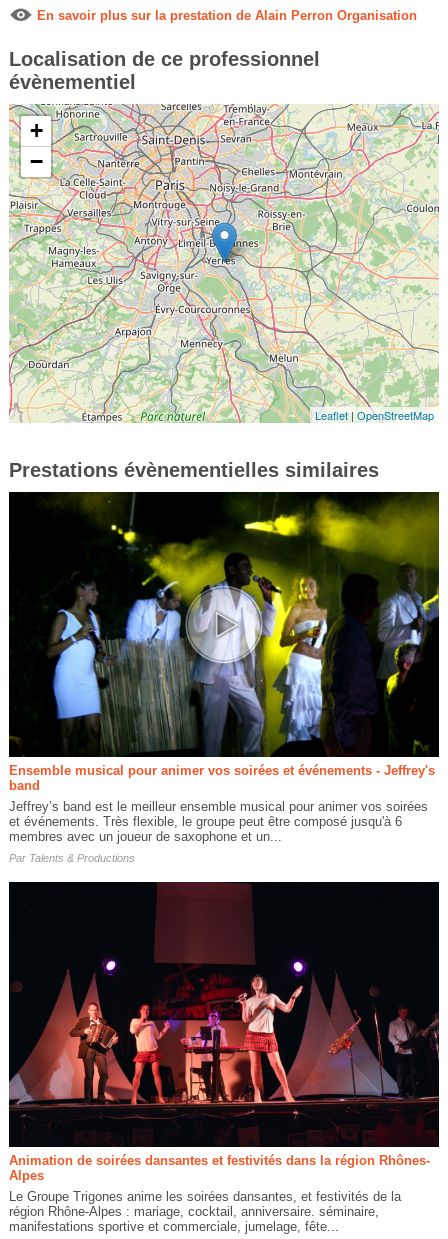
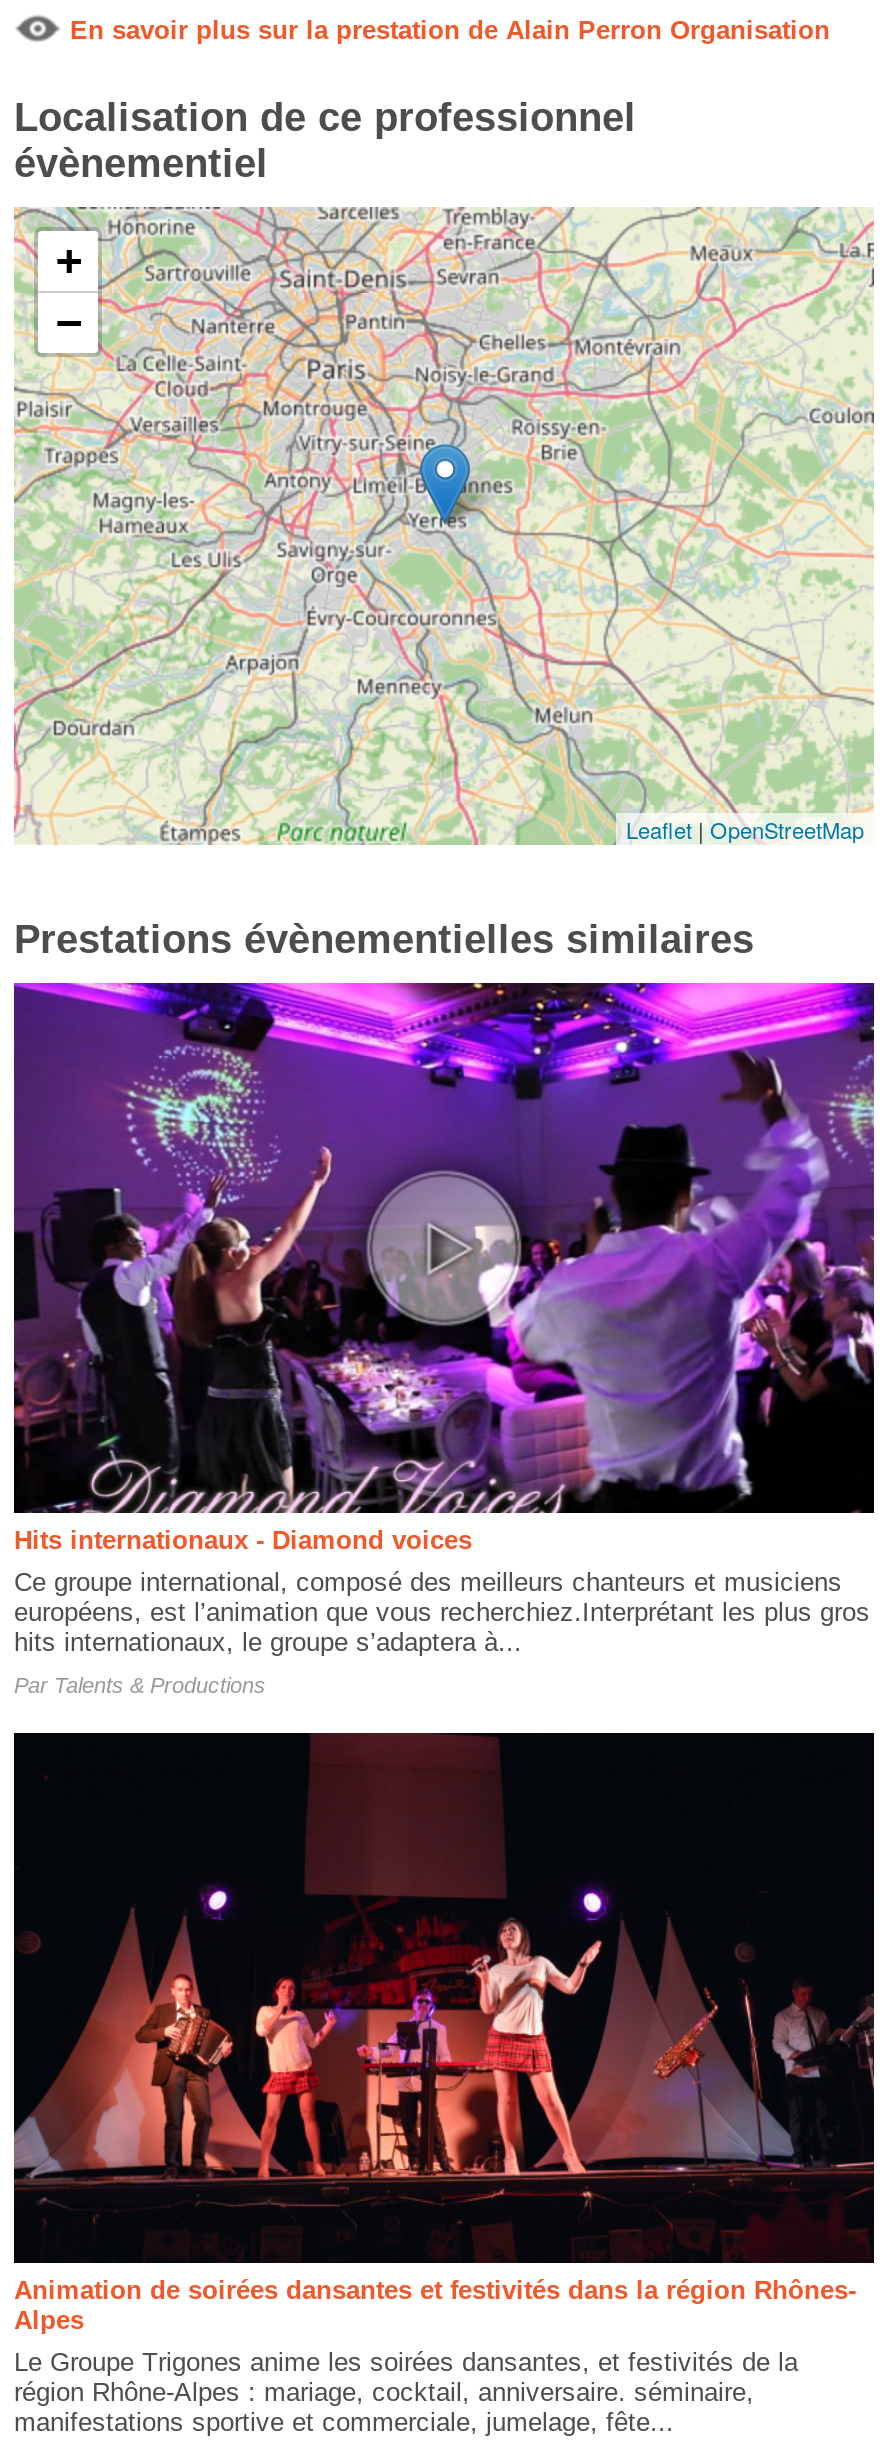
[8,491,440,844] [image] | Ensemble musical pour animer vos soirées et événements - Jeffrey's | band | Jeffrey’s band est le meilleur ensemble musical pour animer vos soirées | et événements. Très flexible, le groupe peut être composé jusqu'à 6 | membres avec un joueur de saxophone et un... -> [12,981,876,1657] [image] | Hits internationaux - Diamond voices | Ce groupe international, composé des meilleurs chanteurs et musiciens | européens, est l’animation que vous recherchiez.Interprétant les plus gros | hits internationaux, le groupe s’adaptera à...

